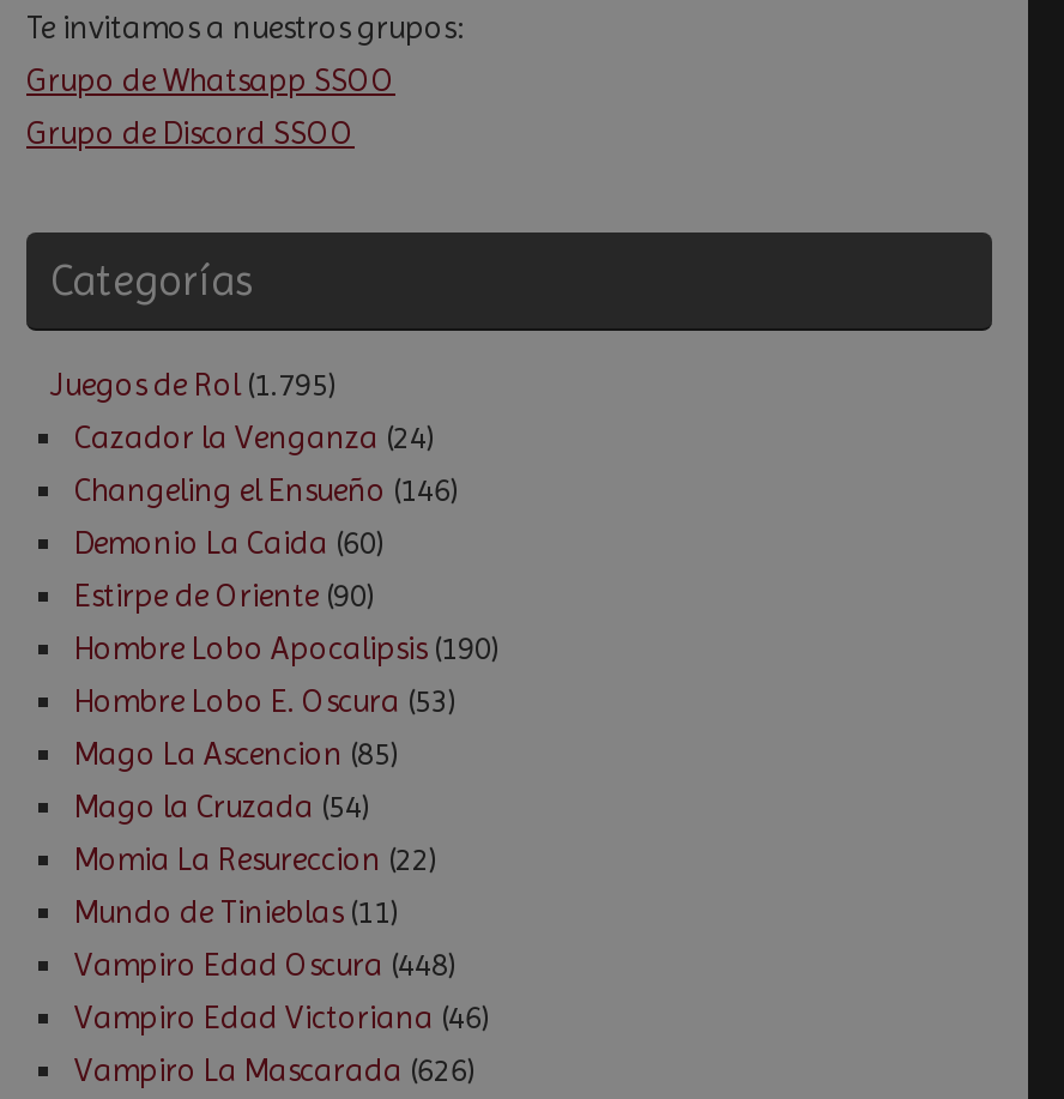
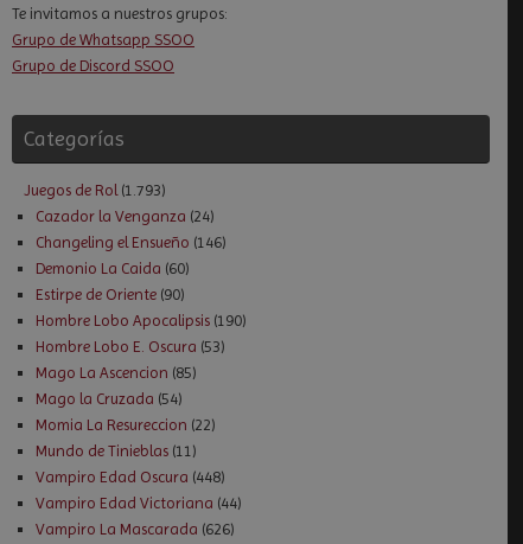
[50,366,338,402] Juegos de Rol (1.795) -> [24,181,166,199] Juegos de Rol (1.793)
[74,999,491,1035] Vampiro Edad Victoriana (46) -> [36,494,242,512] Vampiro Edad Victoriana (44)

